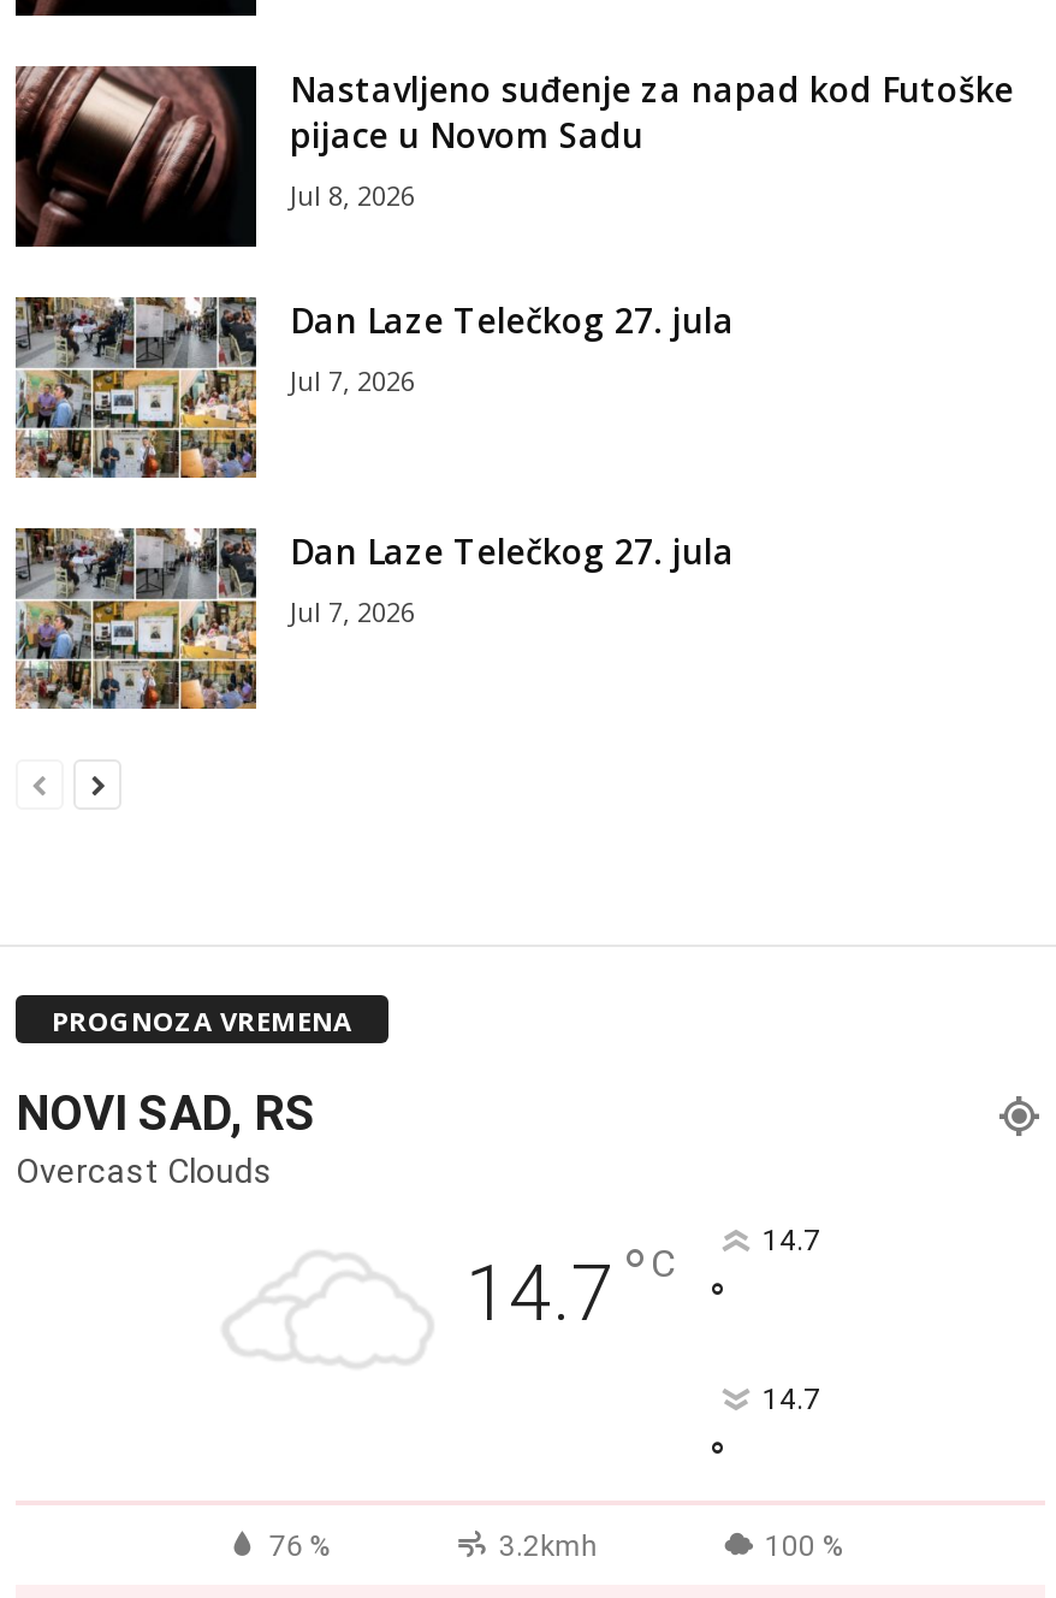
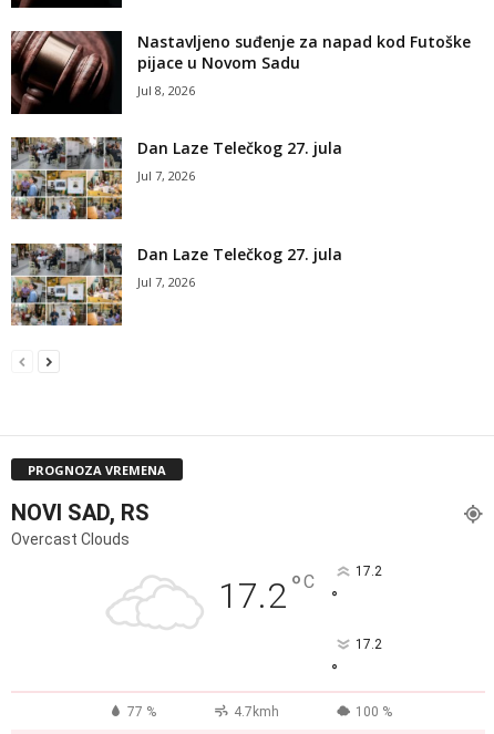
[465,1233,675,1339] 14.7 °C -> [218,567,315,616] 17.2 °C
[763,1224,820,1257] 14.7 -> [355,563,382,578] 17.2
[763,1383,820,1416] 14.7 -> [355,636,382,652] 17.2
[269,1529,597,1563] 76 % | 3.2kmh -> [128,704,279,719] 77 % | 4.7kmh

